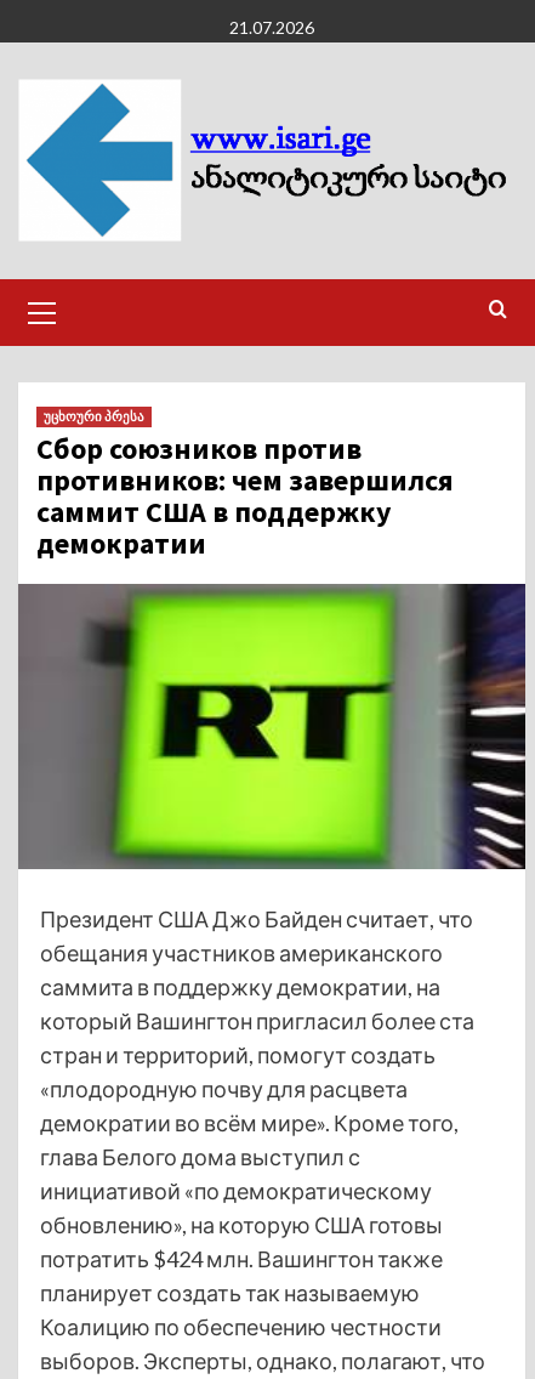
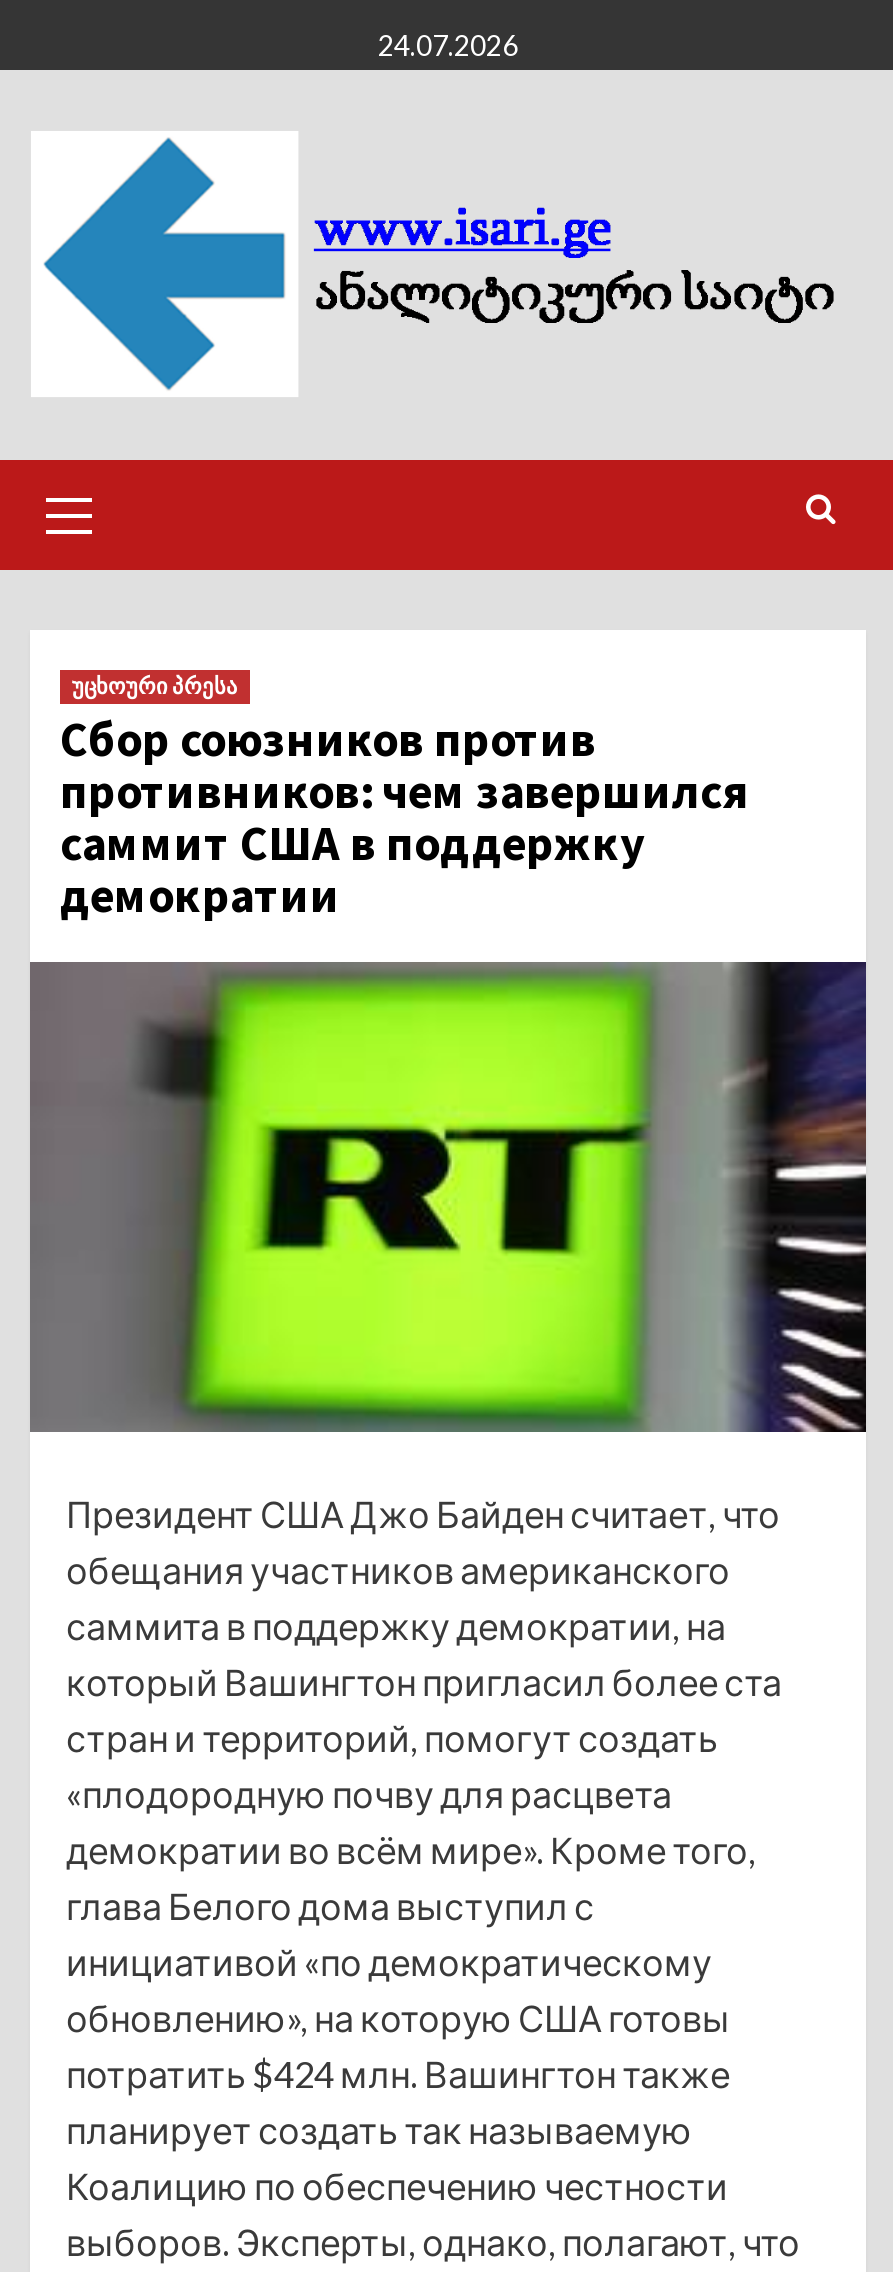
[229,17,314,38] 21.07.2026 -> [378,28,518,62] 24.07.2026

